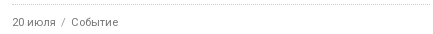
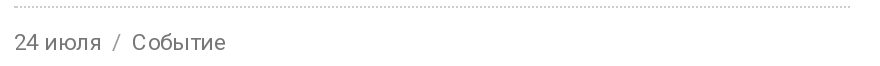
[12,16,118,29] 20 июля Событие -> [14,31,226,57] 24 июля Событие

